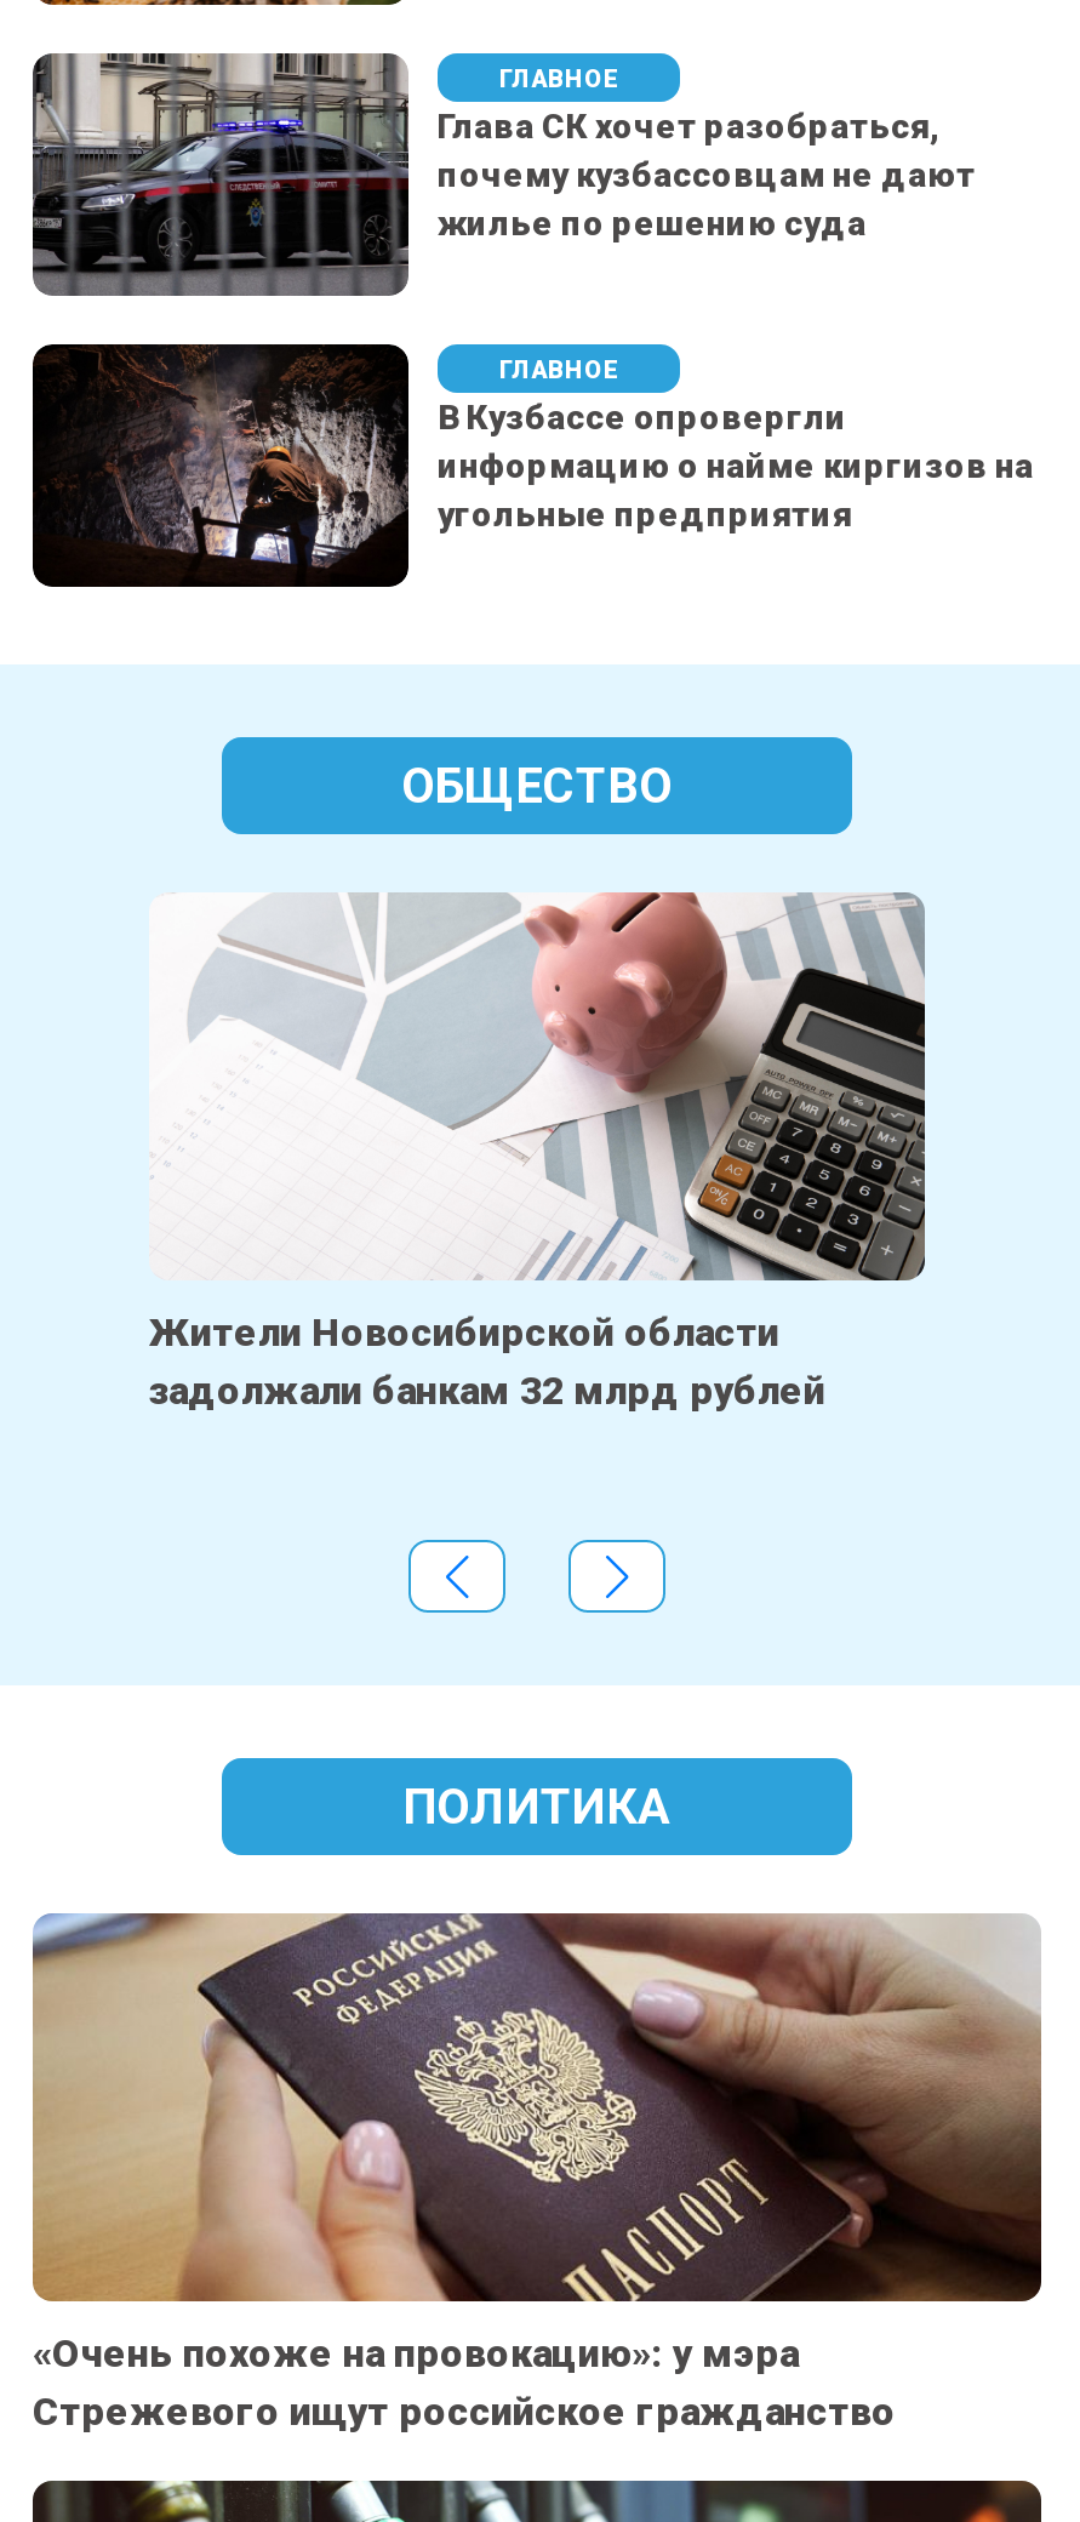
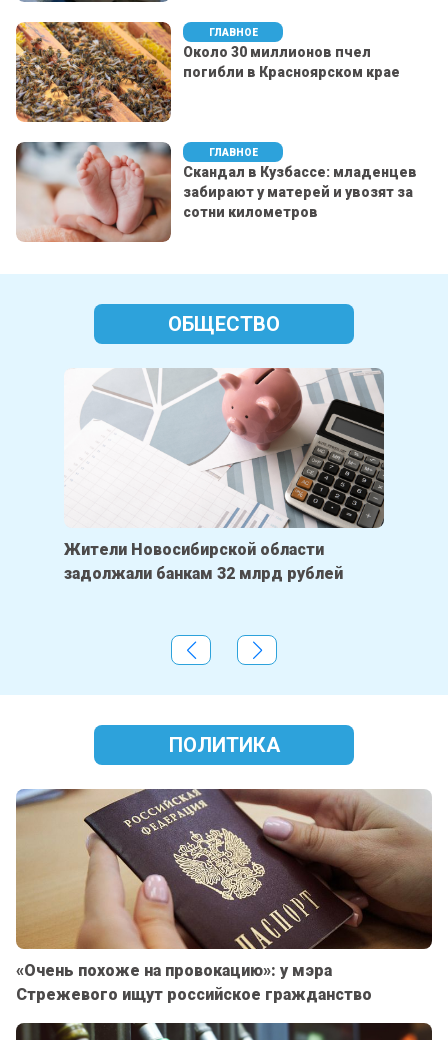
[30,51,976,298] [image] | Глава СК хочет разобраться, | почему кузбассовцам не дают | жилье по решению суда -> [15,21,400,123] [image] | Около 30 миллионов пчел | погибли в Красноярском крае
[30,342,1034,589] [image] | В Кузбассе опровергли | информацию о найме киргизов на | угольные предприятия -> [15,141,417,243] [image] | Скандал в Кузбассе: младенцев | забирают у матерей и увозят за | сотни километров

